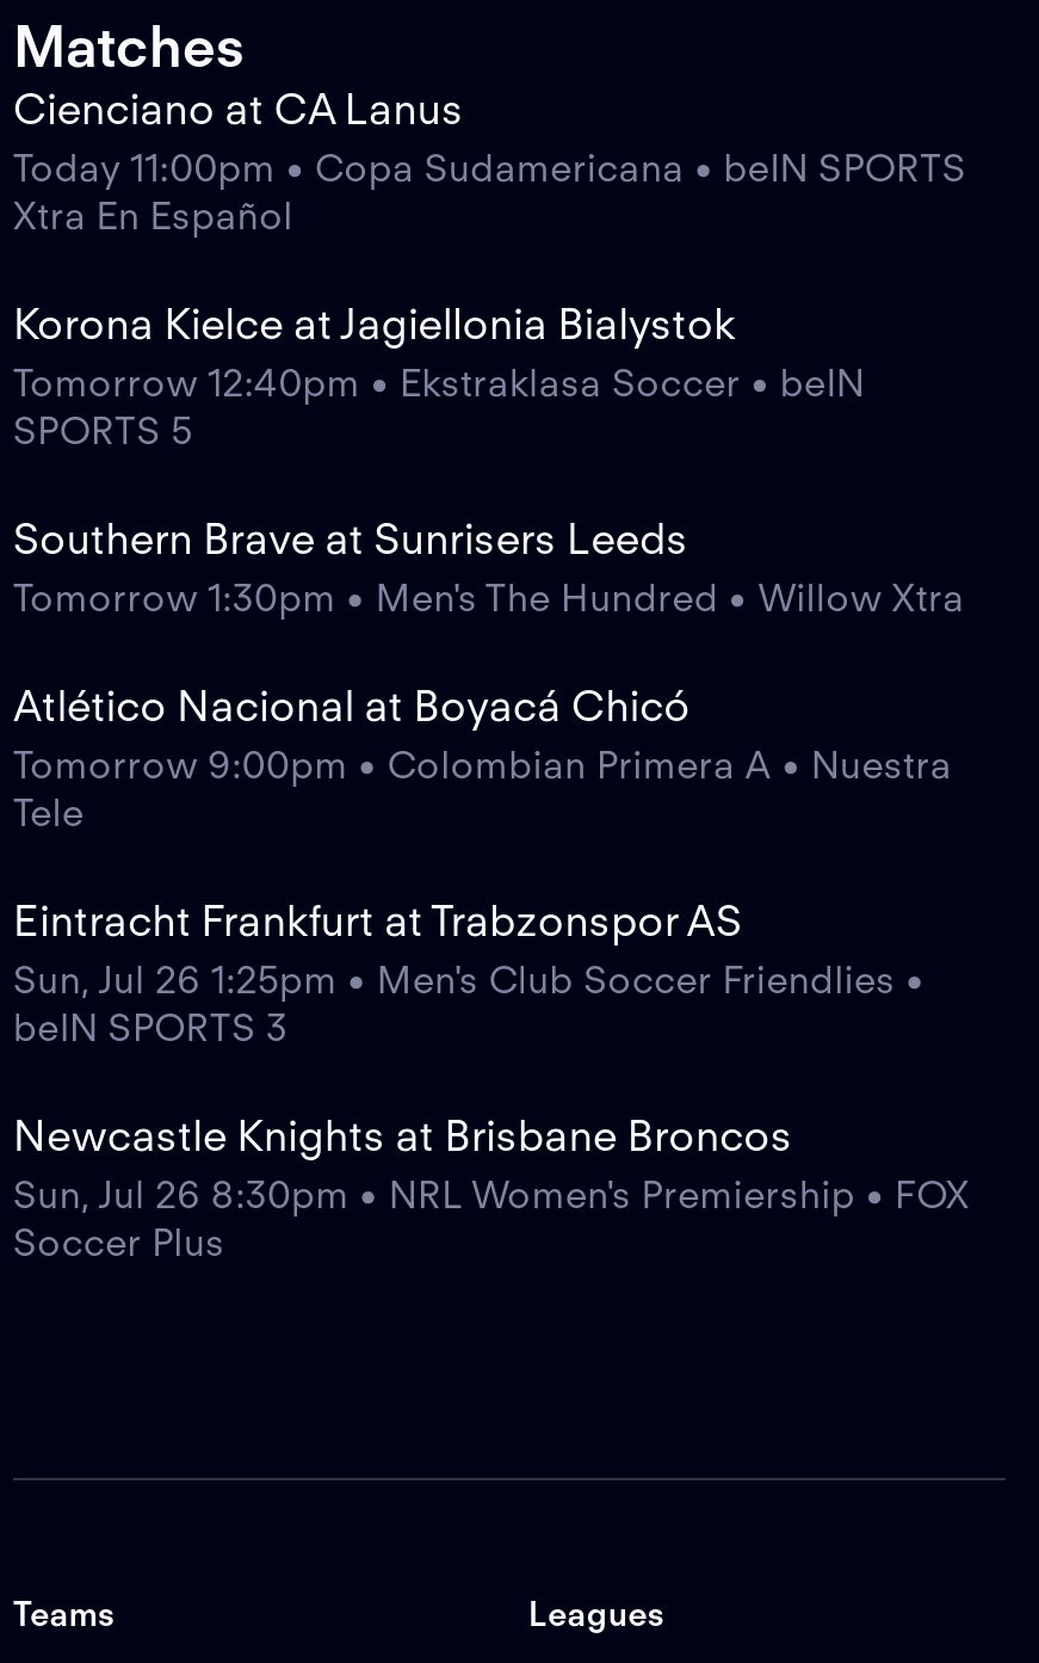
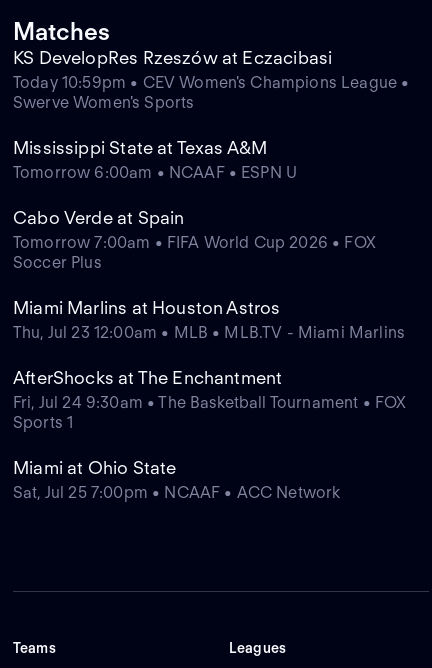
[13,84,970,1218] Cienciano at CA Lanus | Today 11:00pm • Copa Sudamericana • beIN SPORTS | Xtra En Español | Korona Kielce at Jagiellonia Bialystok | Tomorrow 12:40pm • Ekstraklasa Soccer • beIN | SPORTS 5 | Southern Brave at Sunrisers Leeds | Tomorrow 1:30pm • Men's The Hundred • Willow Xtra | Atlético Nacional at Boyacá Chicó | Tomorrow 9:00pm • Colombian Primera A • Nuestra | Tele | Eintracht Frankfurt at Trabzonspor AS | Sun, Jul 26 1:25pm • Men's Club Soccer Friendlies • | beIN SPORTS 3 | Newcastle Knights at Brisbane Broncos | Sun, Jul 26 8:30pm • NRL Women's Premiership • FOX -> [13,47,409,252] KS DevelopRes Rzeszów at Eczacibasi | Today 10:59pm • CEV Women's Champions League • | Swerve Women's Sports | Mississippi State at Texas A&M | Tomorrow 6:00am • NCAAF • ESPN U | Cabo Verde at Spain | Tomorrow 7:00am • FIFA World Cup 2026 • FOX
moved [13,1221,225,1266] -> [13,253,102,272]: Soccer Plus
none -> [13,297,406,502] Miami Marlins at Houston Astros | Thu, Jul 23 12:00am • MLB • MLB.TV - Miami Marlins | AfterShocks at The Enchantment | Fri, Jul 24 9:30am • The Basketball Tournament • FOX | Sports 1 | Miami at Ohio State | Sat, Jul 25 7:00pm • NCAAF • ACC Network

